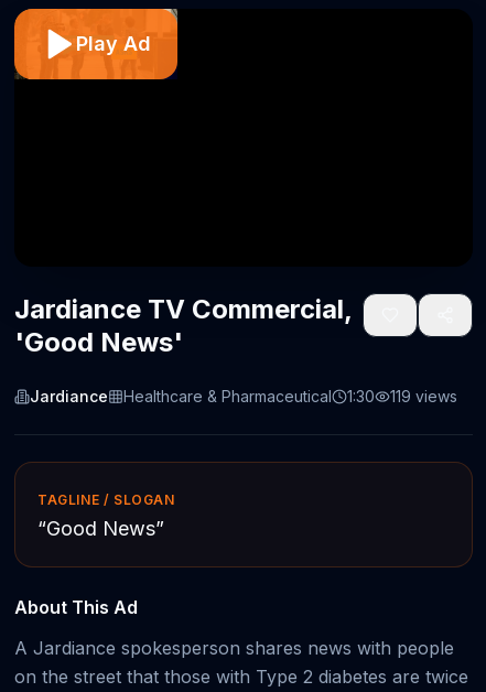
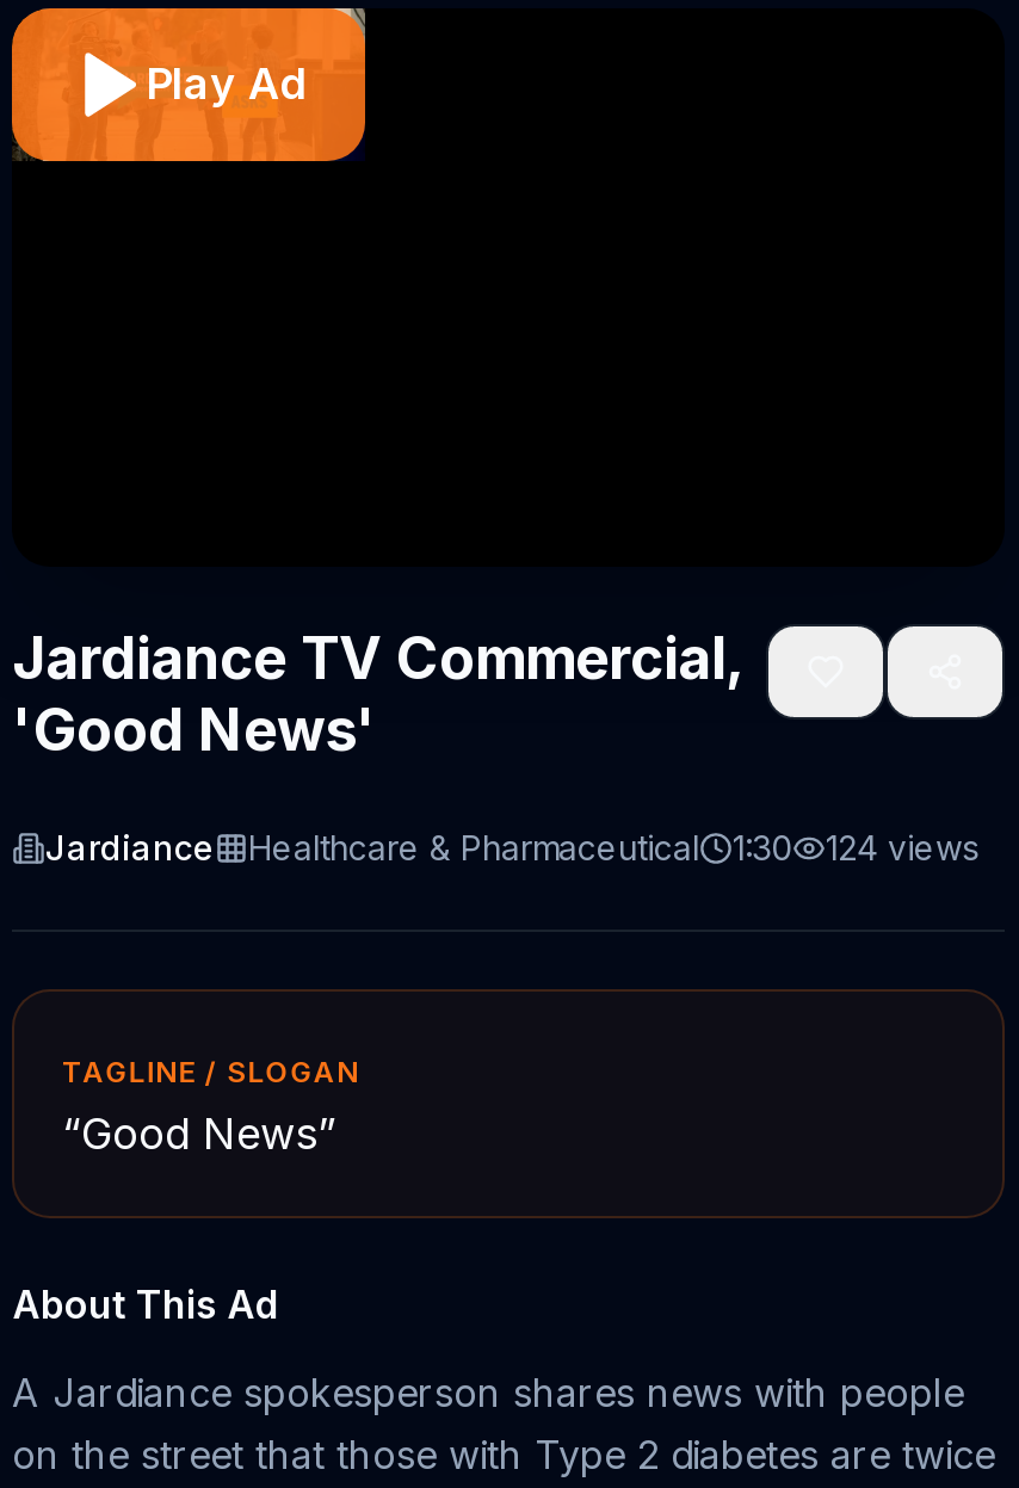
[30,387,457,406] Jardiance Healthcare & Pharmaceutical 1:30 119 views -> [45,827,978,868] Jardiance Healthcare & Pharmaceutical 1:30 124 views

